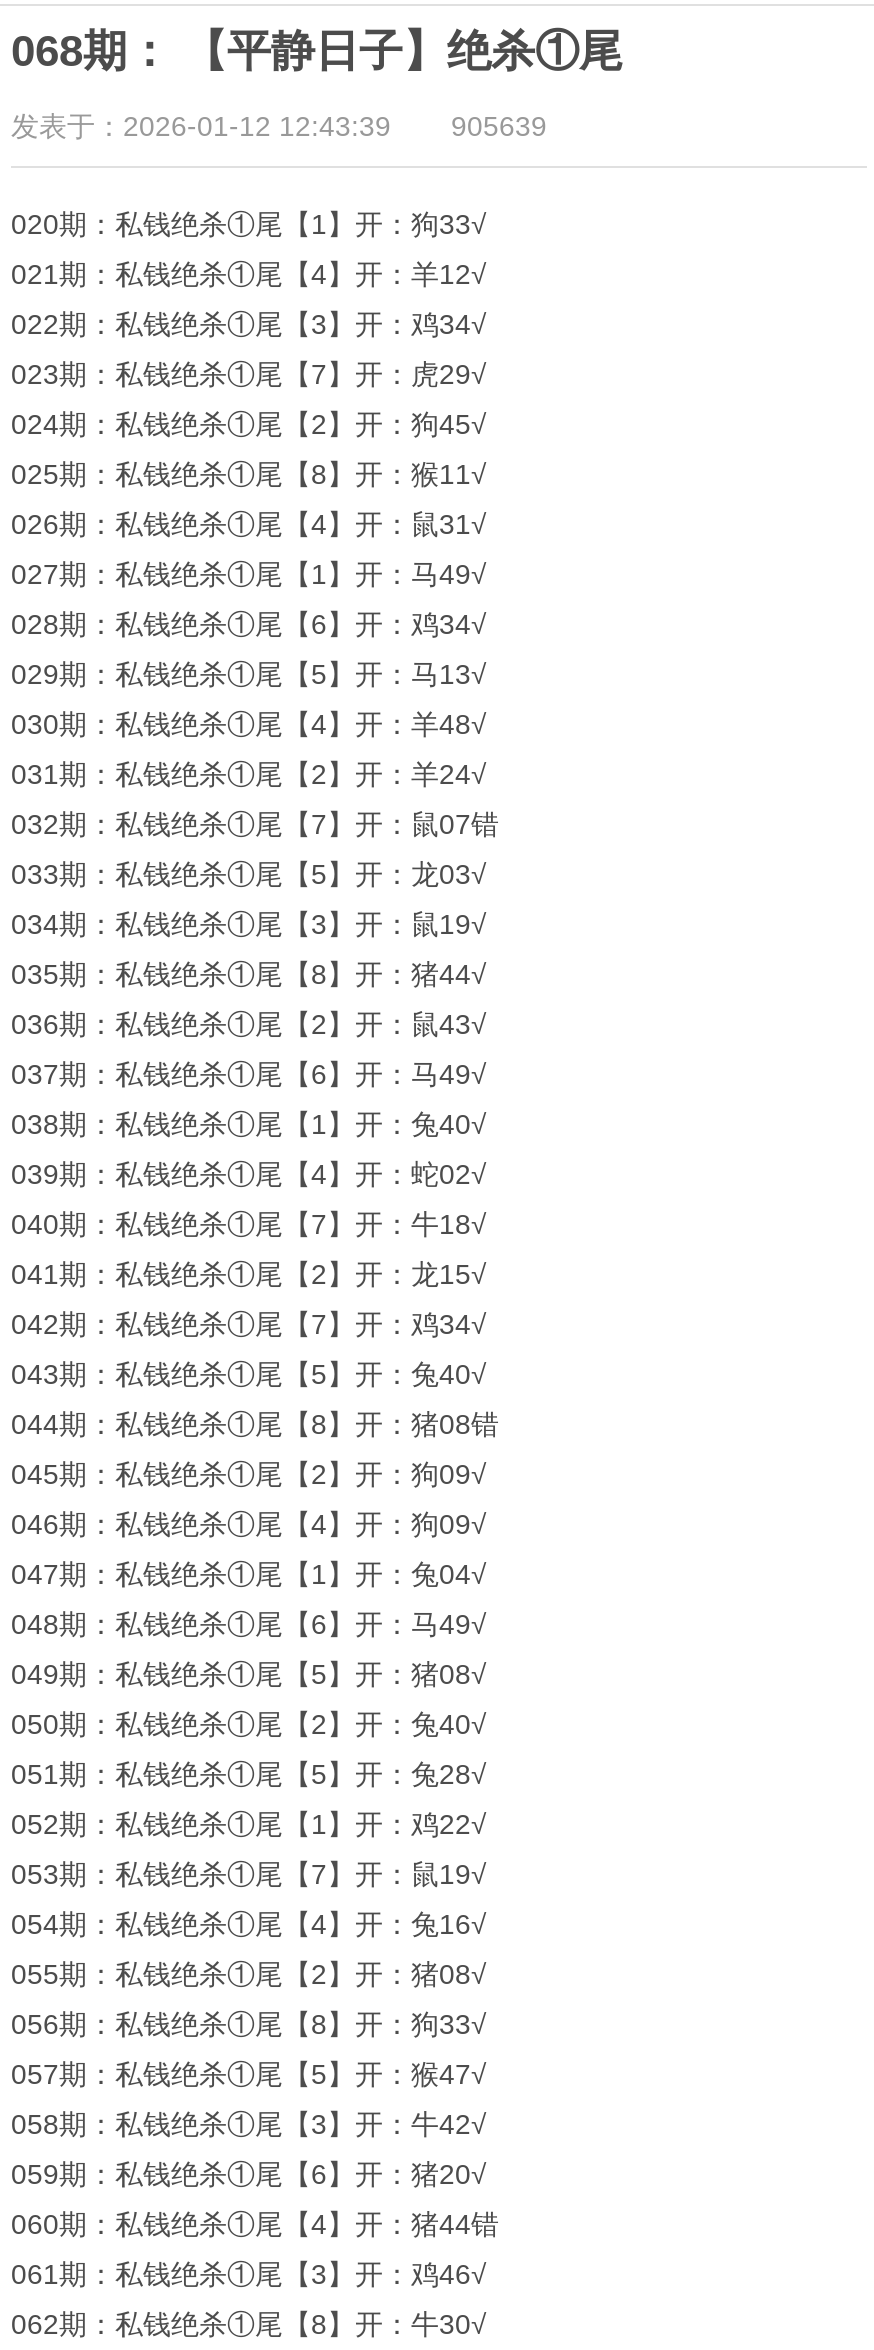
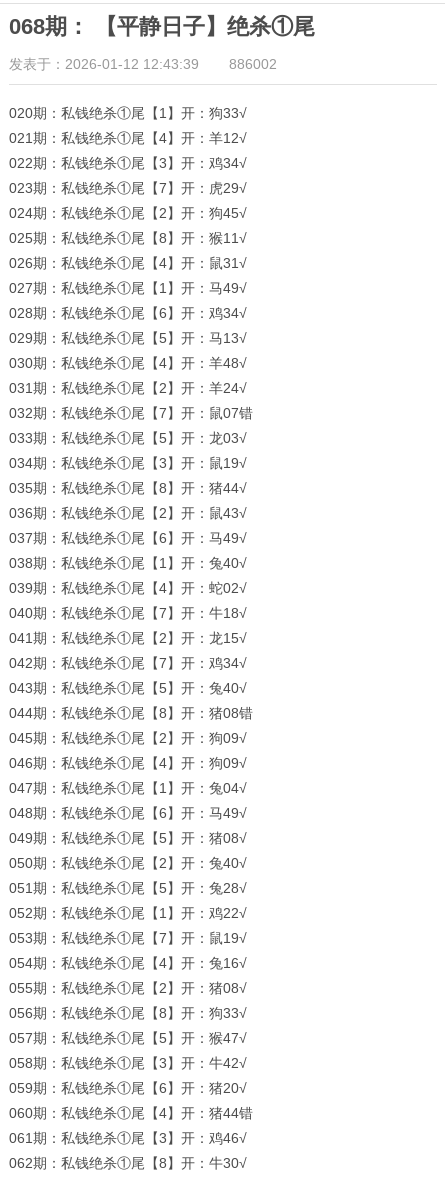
[11,110,547,142] 发表于：2026-01-12 12:43:39 905639 -> [9,56,277,72] 发表于：2026-01-12 12:43:39 886002

